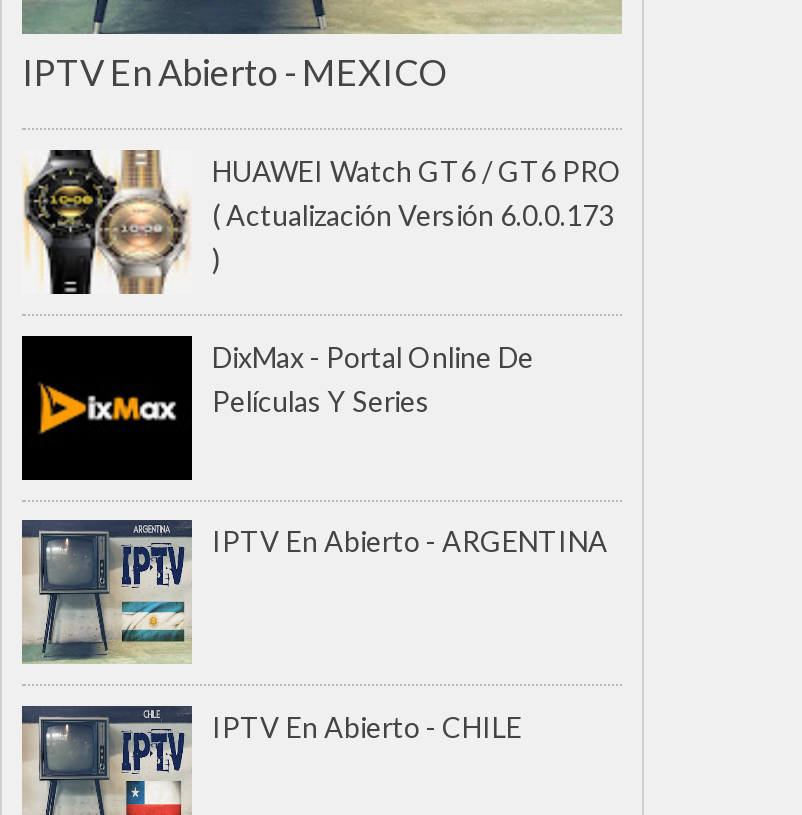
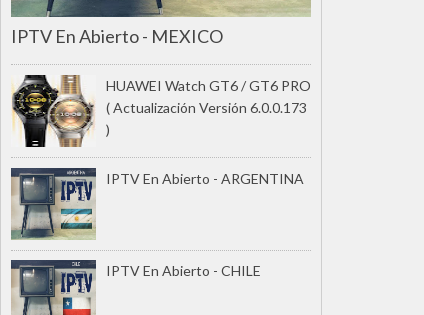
[20,336,534,482] [image] | DixMax - Portal Online De | Películas Y Series -> none

